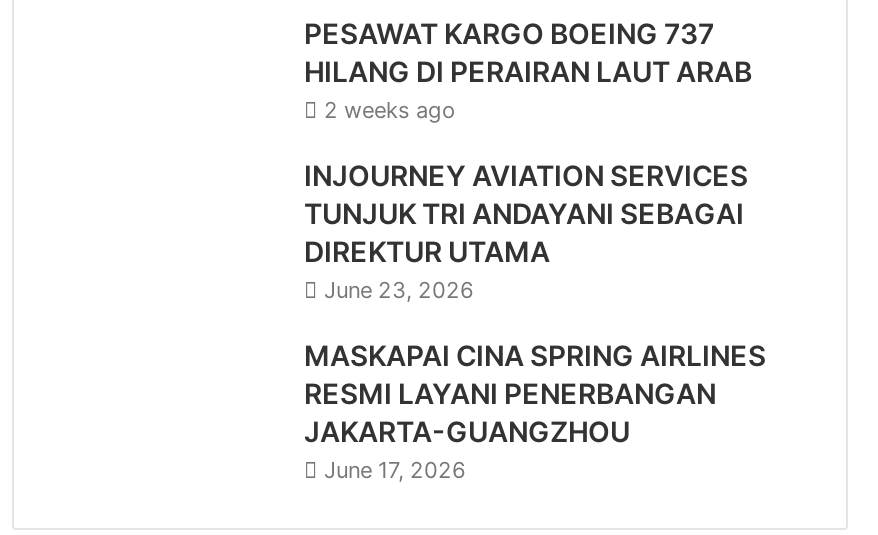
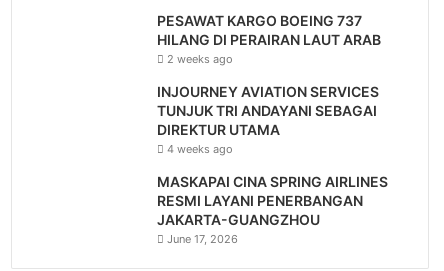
[324,276,474,304] June 23, 2026 -> [167,142,233,156] 4 weeks ago

